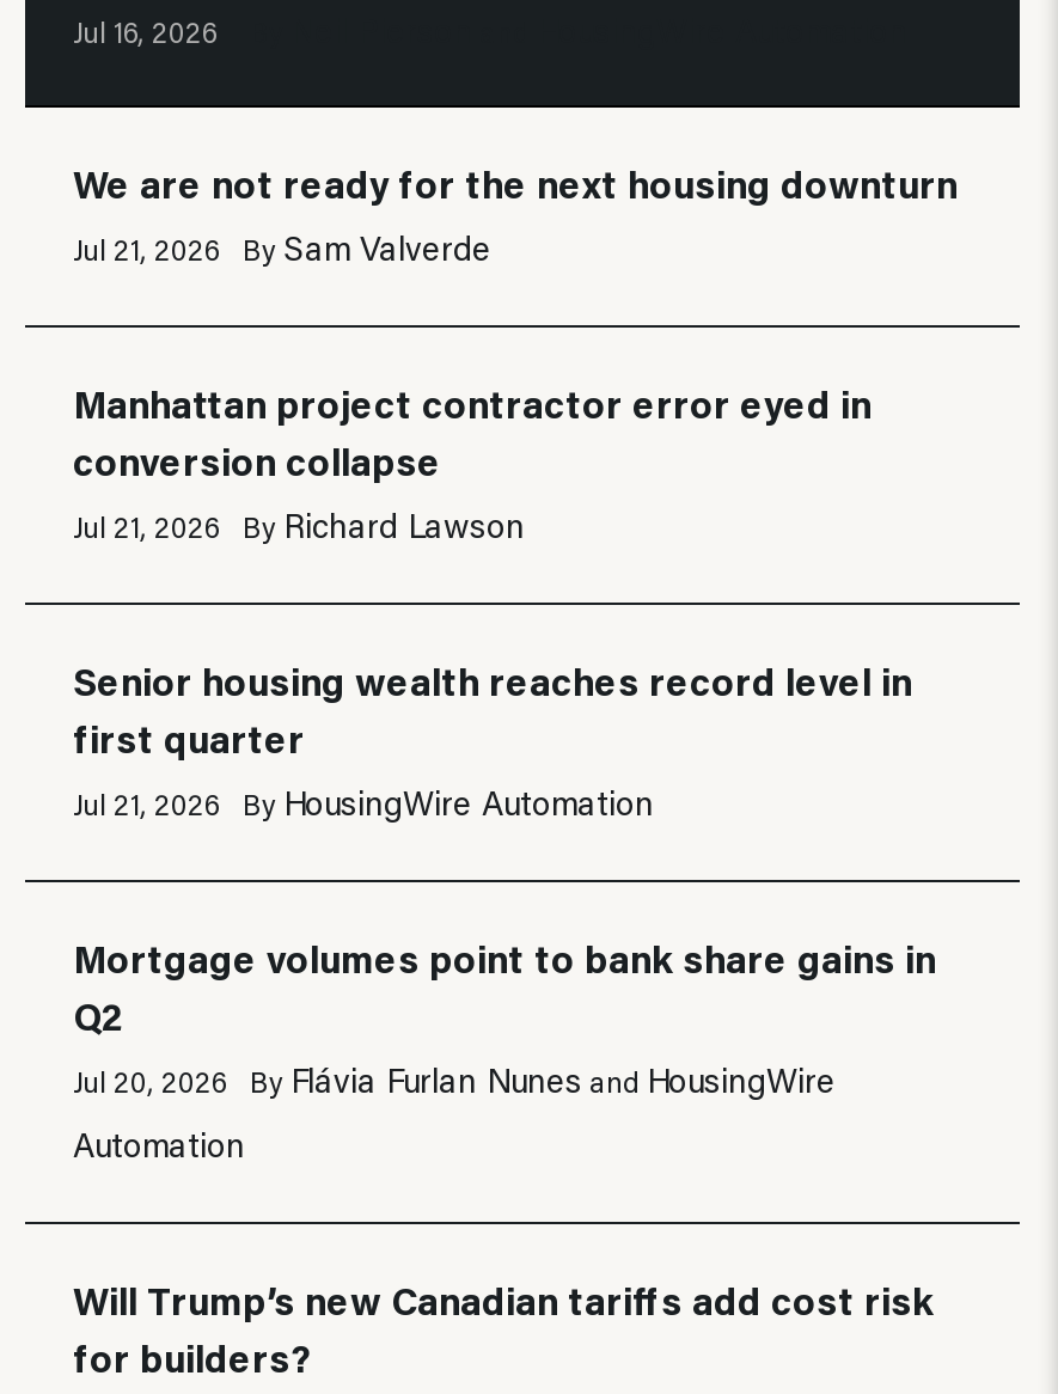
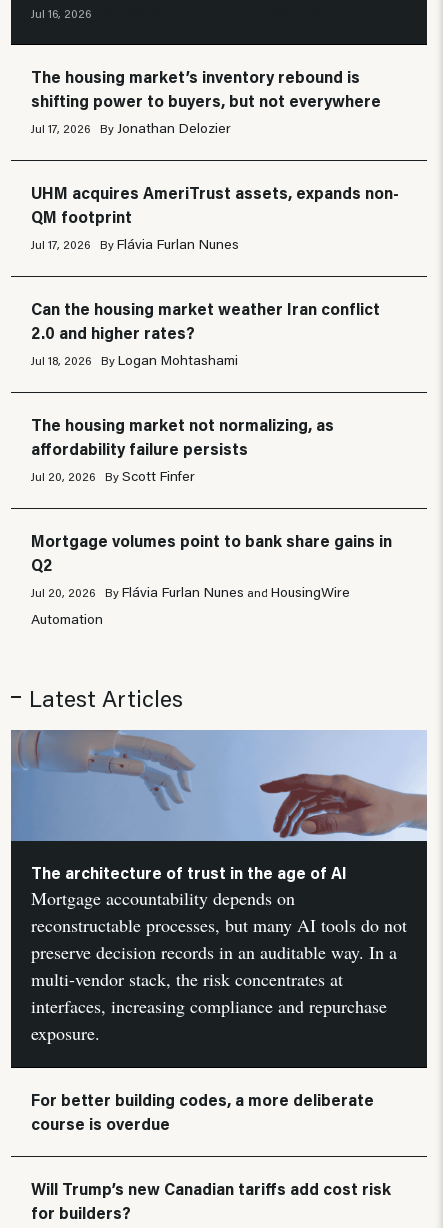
[73,158,967,825] We are not ready for the next housing downturn | Jul 21, 2026 | By Sam Valverde | Manhattan project contractor error eyed in | conversion collapse | Jul 21, 2026 | By Richard Lawson | Senior housing wealth reaches record level in | first quarter | Jul 21, 2026 | By HousingWire Automation -> [31,66,399,485] The housing market’s inventory rebound is | shifting power to buyers, but not everywhere | Jul 17, 2026 | By Jonathan Delozier | UHM acquires AmeriTrust assets, expands non- | QM footprint | Jul 17, 2026 | By Flávia Furlan Nunes | Can the housing market weather Iran conflict | 2.0 and higher rates? | Jul 18, 2026 | By Logan Mohtashami | The housing market not normalizing, as | affordability failure persists | Jul 20, 2026 | By Scott Finfer
none -> [10,729,428,1134] [image] | The architecture of trust in the age of AI | Mortgage accountability depends on | reconstructable processes, but many AI tools do not | preserve decision records in an auditable way. In a | multi-vendor stack, the risk concentrates at | interfaces, increasing compliance and repurchase | exposure. | For better building codes, a more deliberate | course is overdue
none -> [29,683,183,713] Latest Articles

